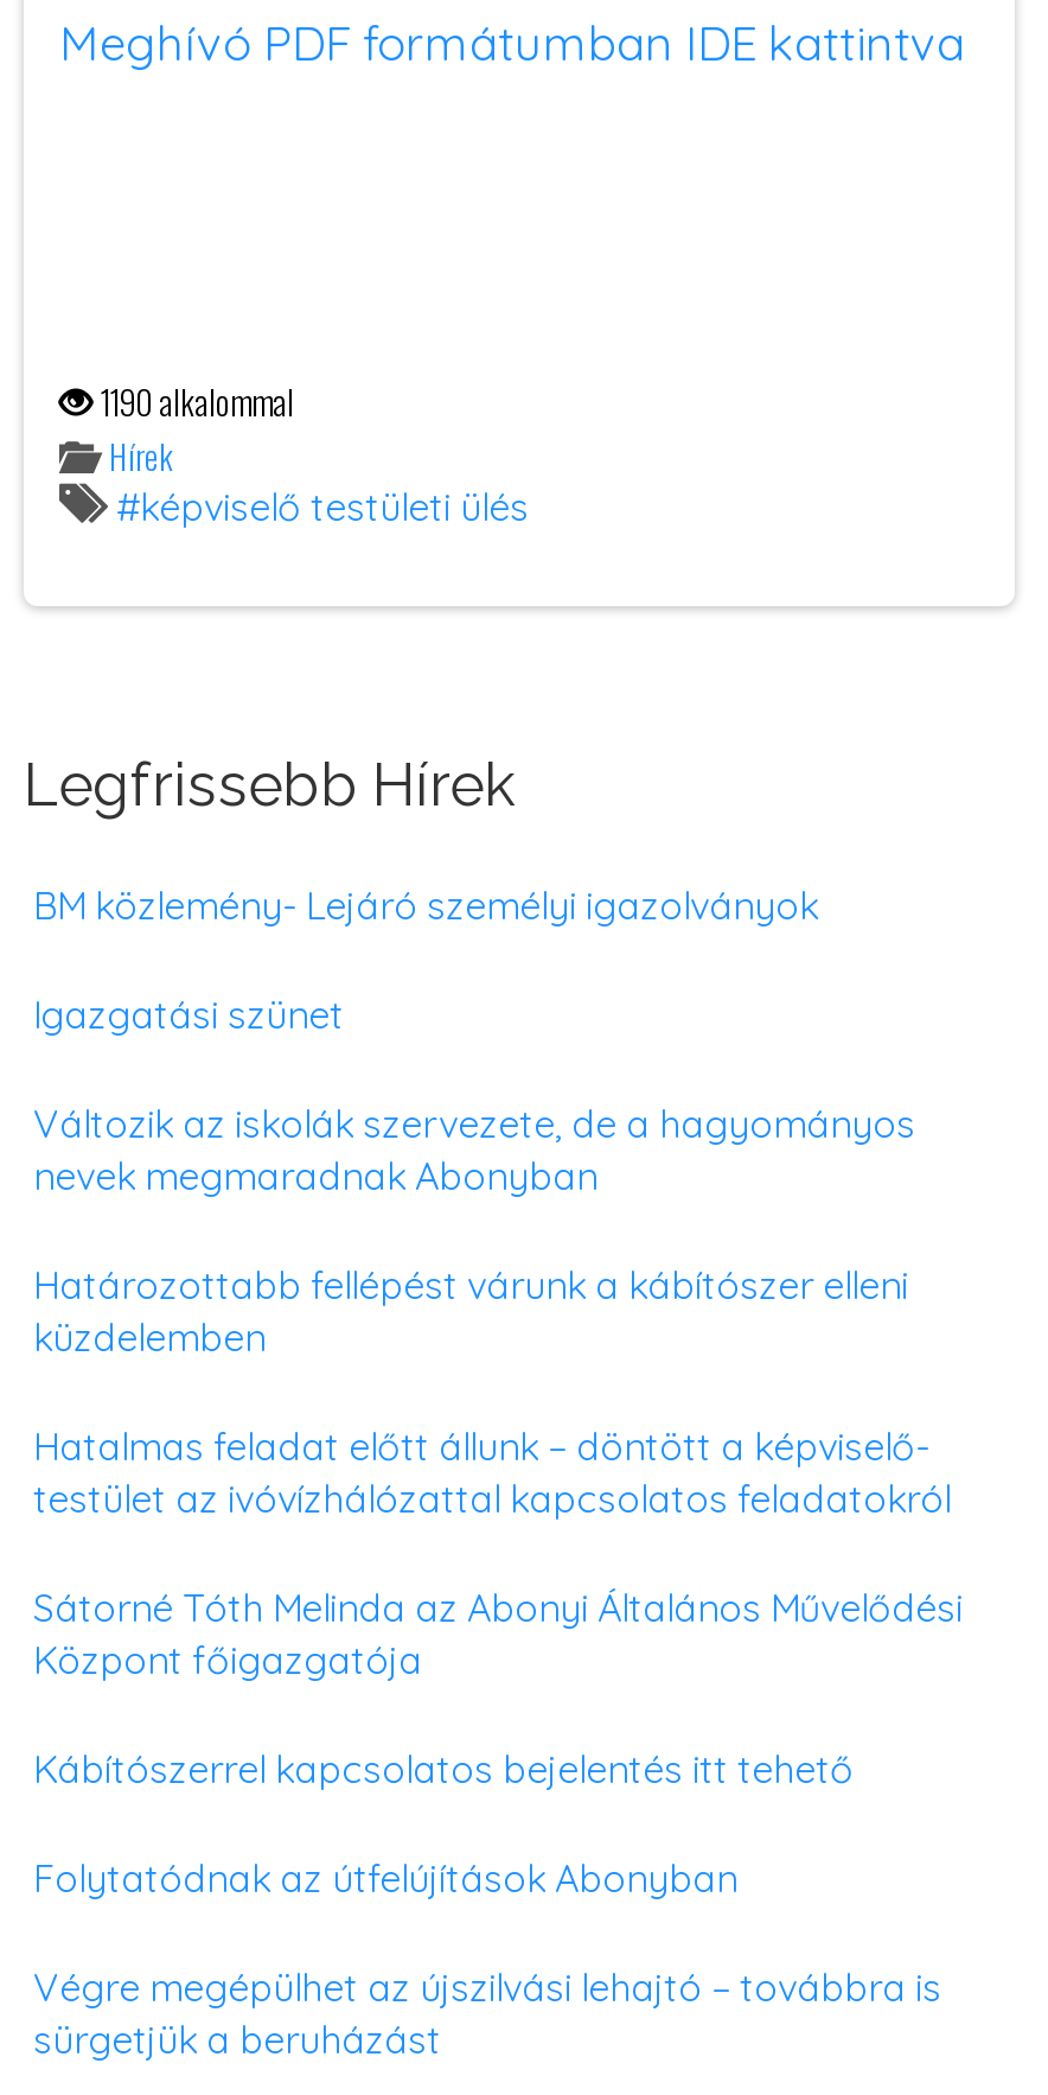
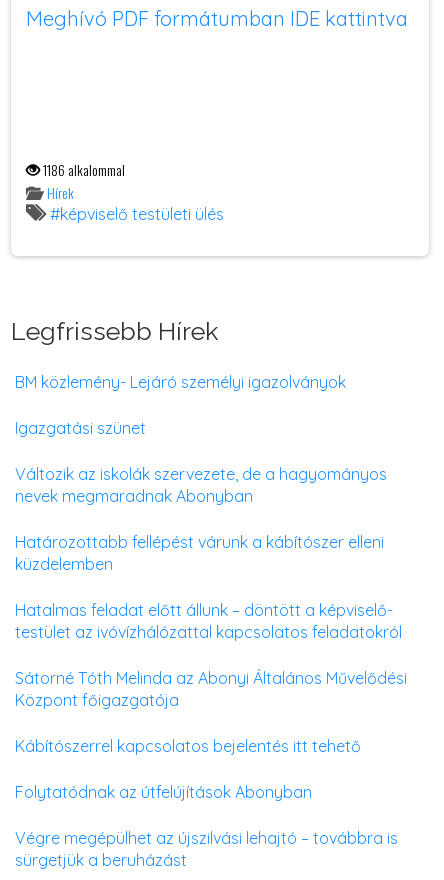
[92,376,294,426] 1190 alkalommal -> [40,159,125,180] 1186 alkalommal

